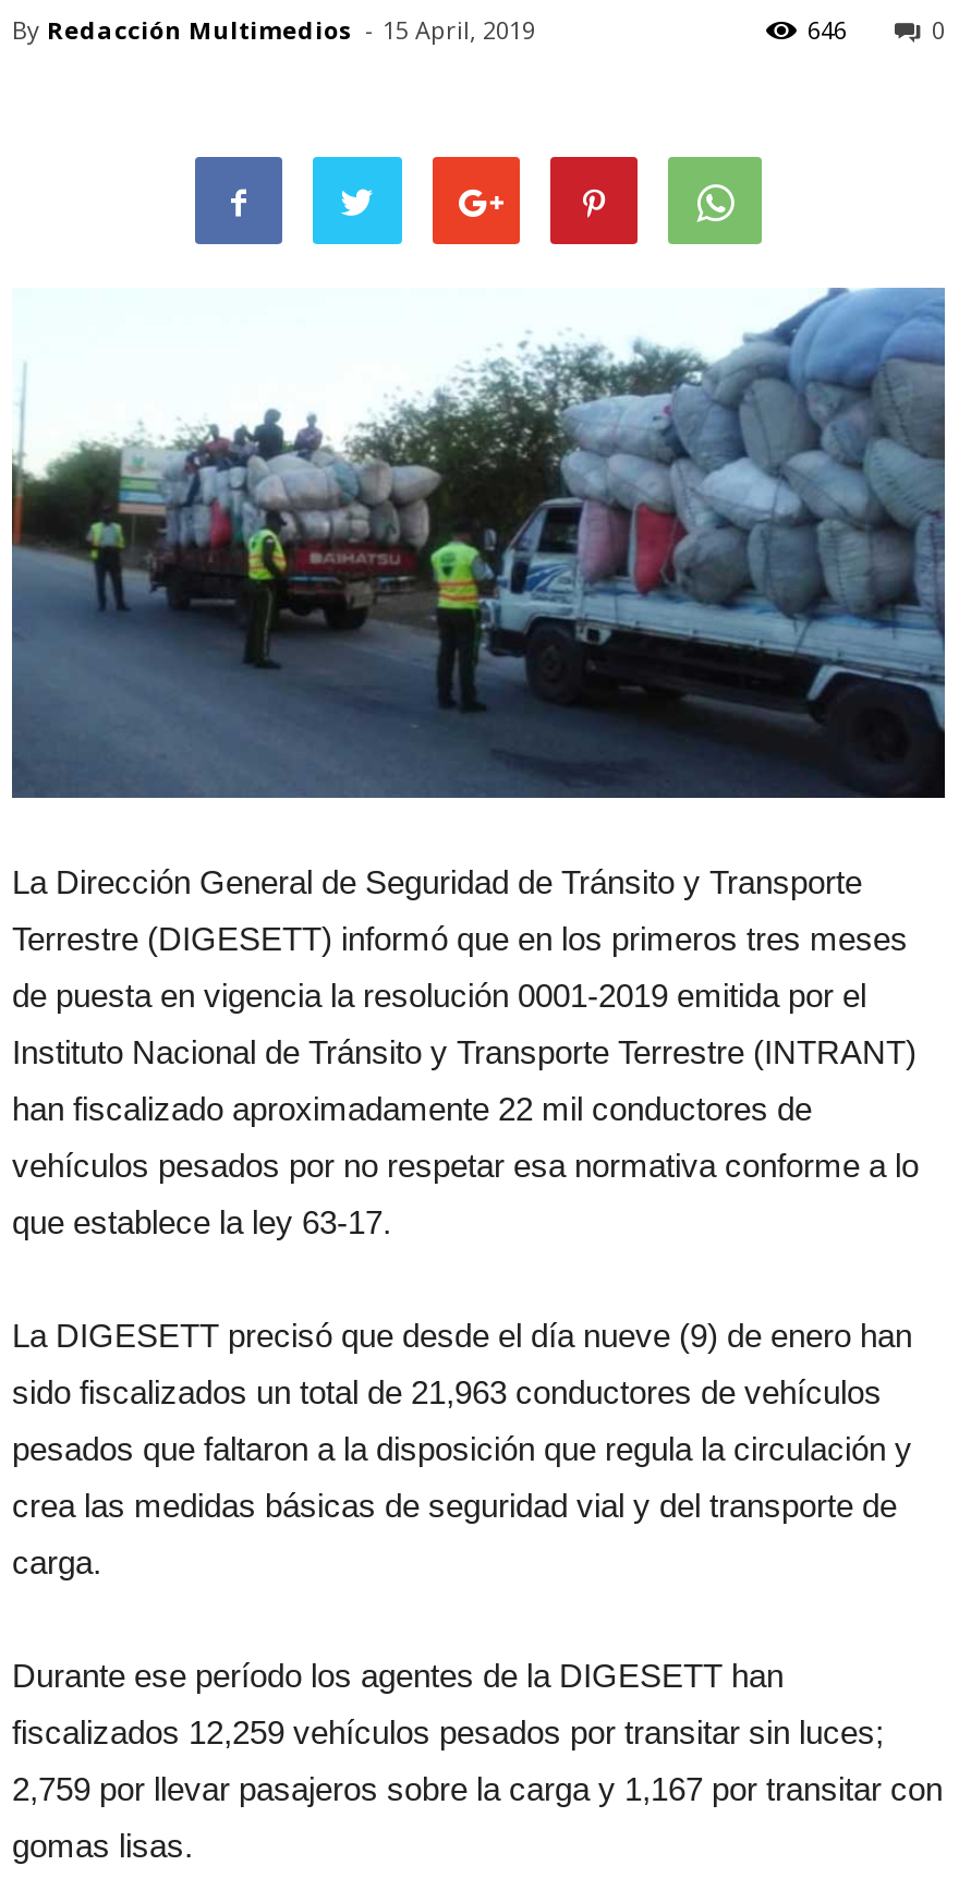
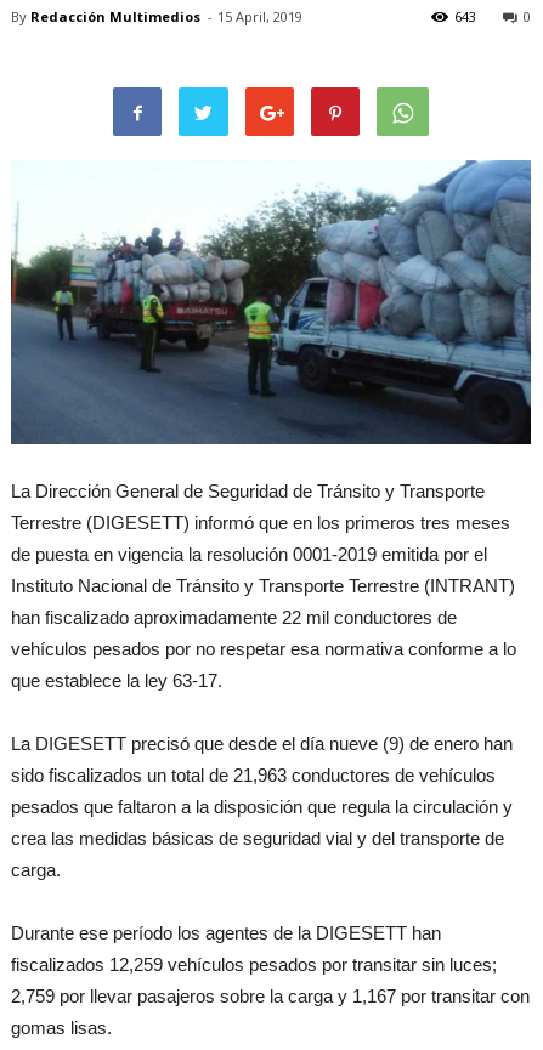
[808,13,847,46] 646 -> [454,7,476,25] 643

